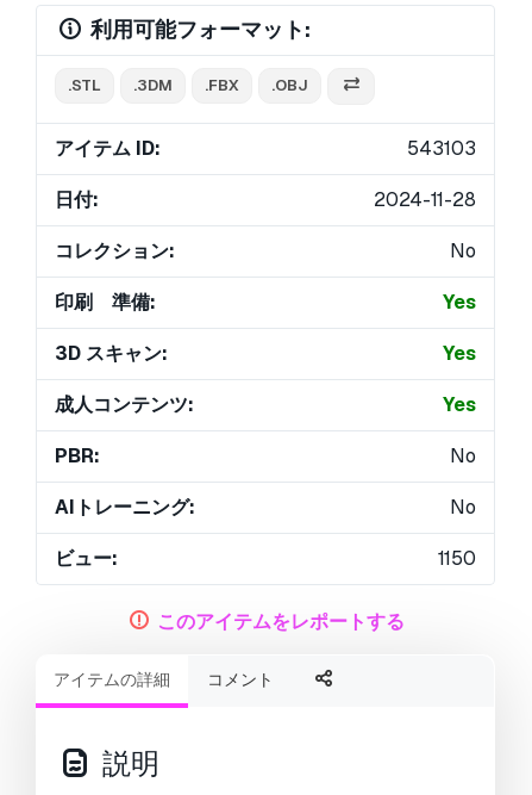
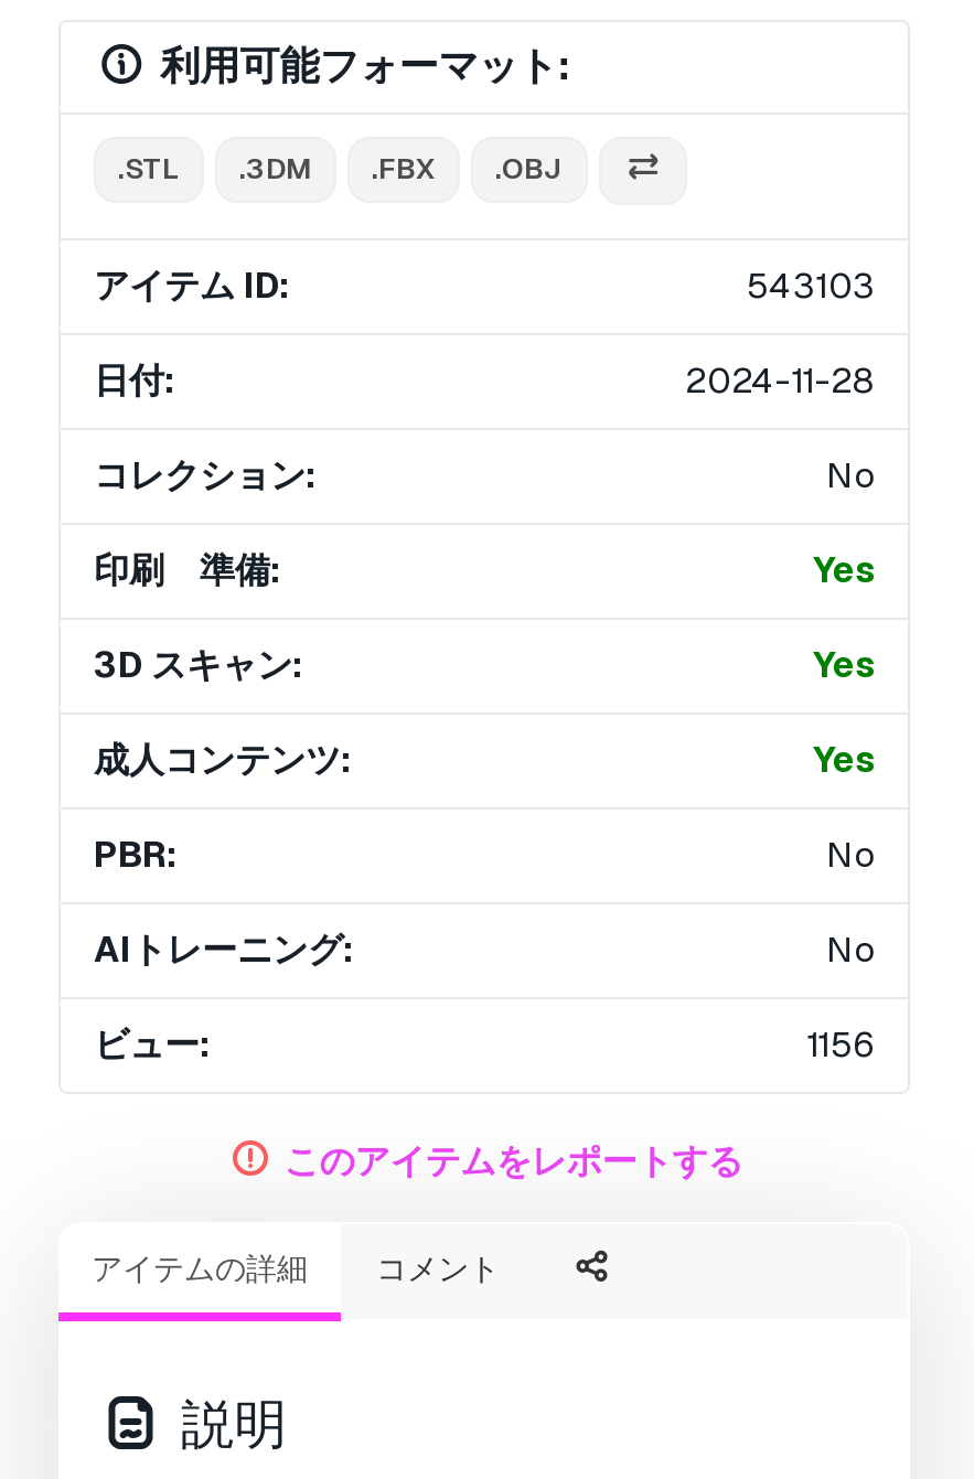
[438,546,476,571] 1150 -> [806,1021,875,1067] 1156

